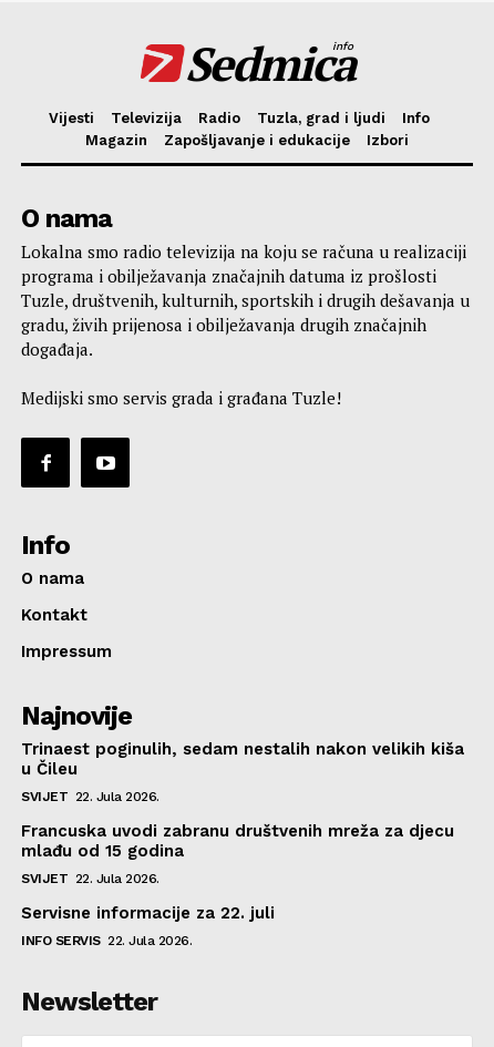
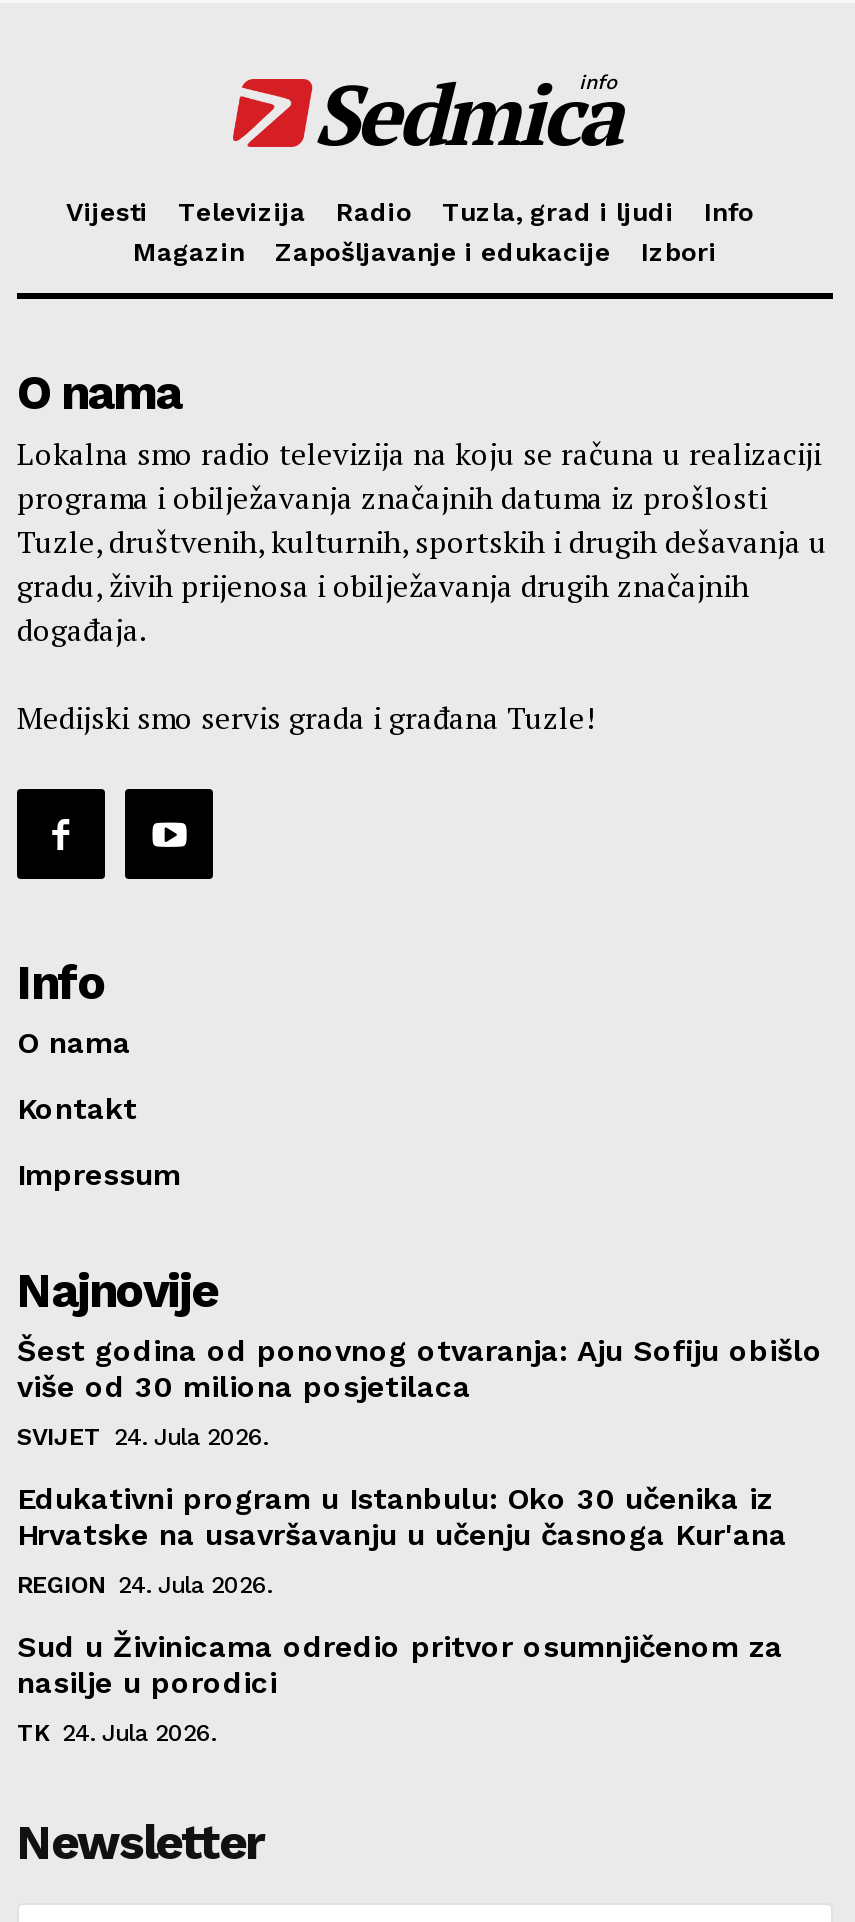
[21,739,464,778] Trinaest poginulih, sedam nestalih nakon velikih kiša | u Čileu -> [17,1332,823,1404] Šest godina od ponovnog otvaranja: Aju Sofiju obišlo | više od 30 miliona posjetilaca
[21,788,159,804] SVIJET 22. Jula 2026. -> [17,1422,268,1450] SVIJET 24. Jula 2026.
[21,821,454,860] Francuska uvodi zabranu društvenih mreža za djecu | mlađu od 15 godina -> [17,1480,787,1552] Edukativni program u Istanbulu: Oko 30 učenika iz | Hrvatske na usavršavanju u učenju časnoga Kur'ana
[21,870,159,886] SVIJET 22. Jula 2026. -> [17,1570,272,1598] REGION 24. Jula 2026.
[21,903,275,922] Servisne informacije za 22. juli -> [17,1628,783,1700] Sud u Živinicama odredio pritvor osumnjičenom za | nasilje u porodici
[21,932,192,948] INFO SERVIS 22. Jula 2026. -> [17,1718,216,1746] TK 24. Jula 2026.

